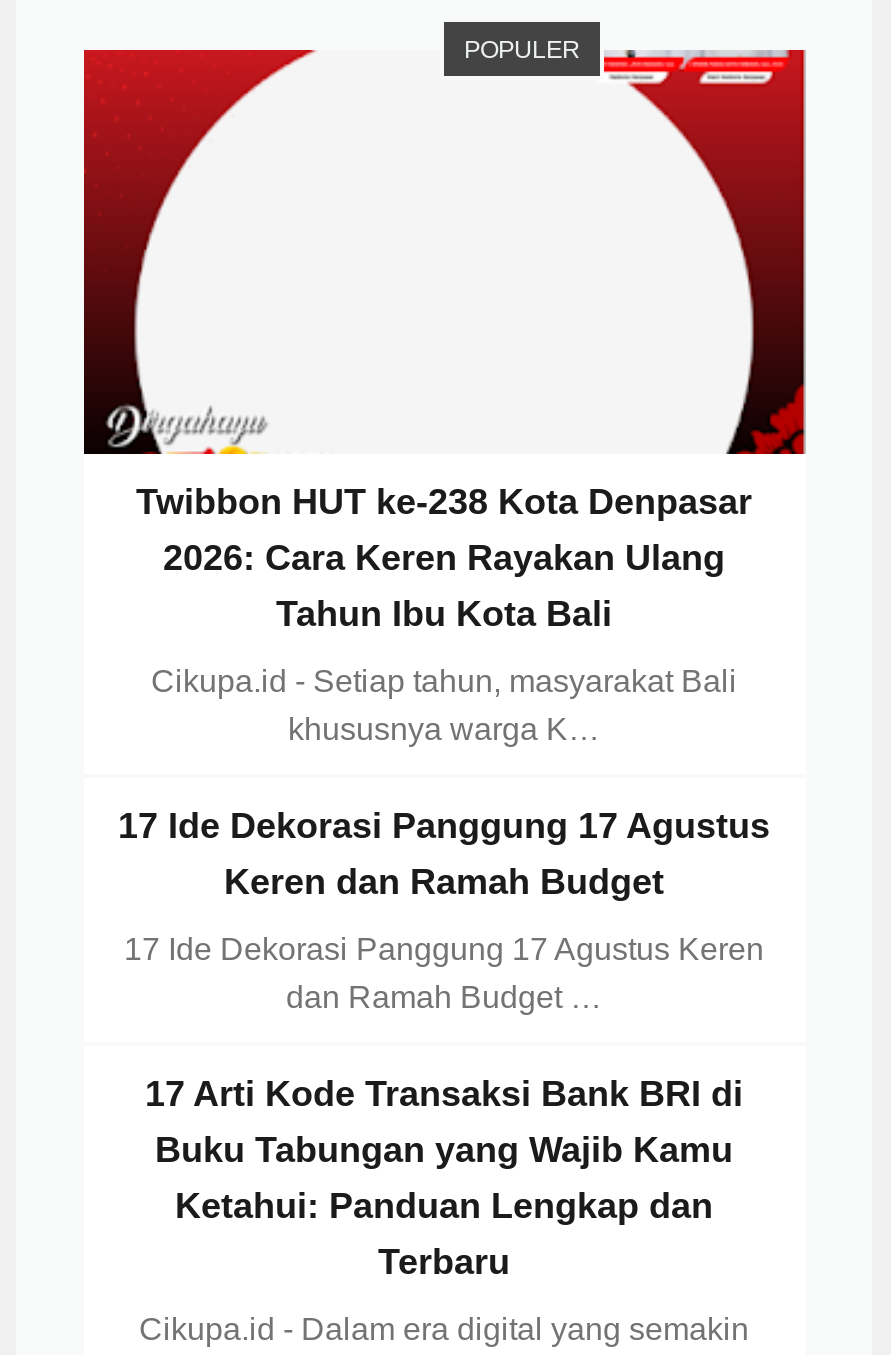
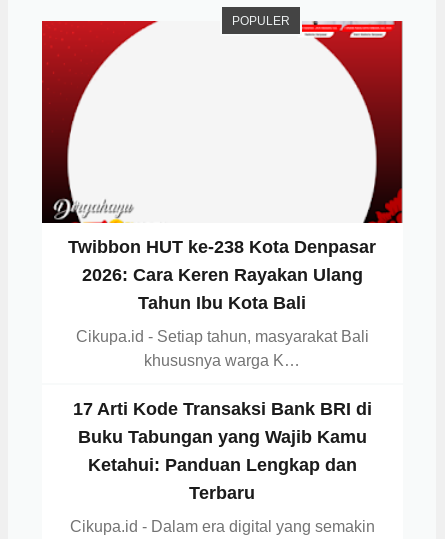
[118,807,770,1015] 17 Ide Dekorasi Panggung 17 Agustus | Keren dan Ramah Budget | 17 Ide Dekorasi Panggung 17 Agustus Keren | dan Ramah Budget … -> none

